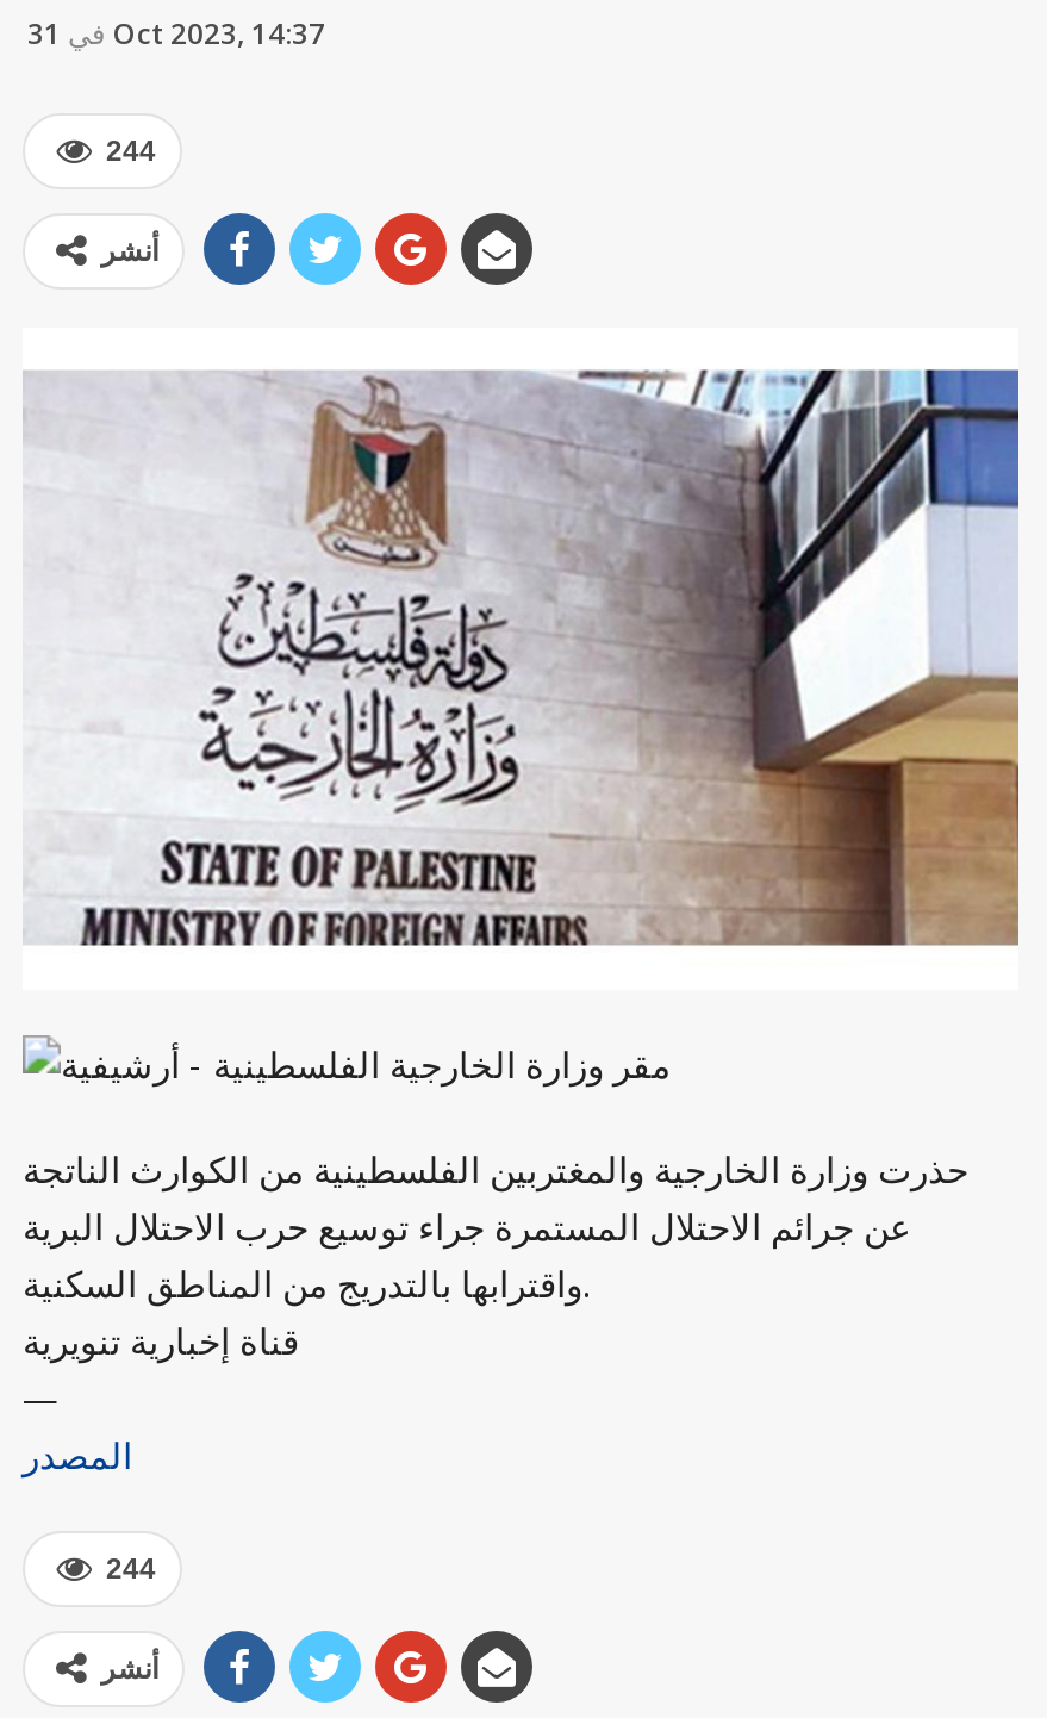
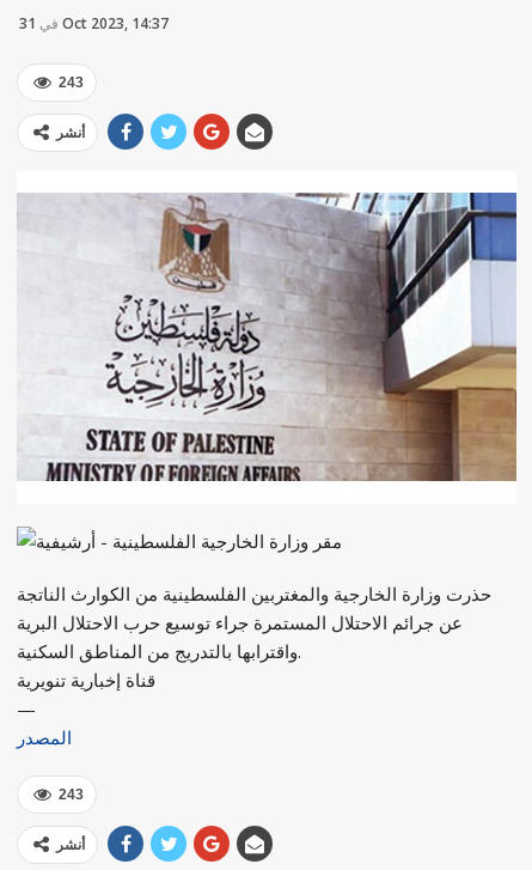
[106,135,156,168] 244 -> [59,74,84,91] 243
[106,1554,156,1587] 244 -> [59,787,84,804] 243

